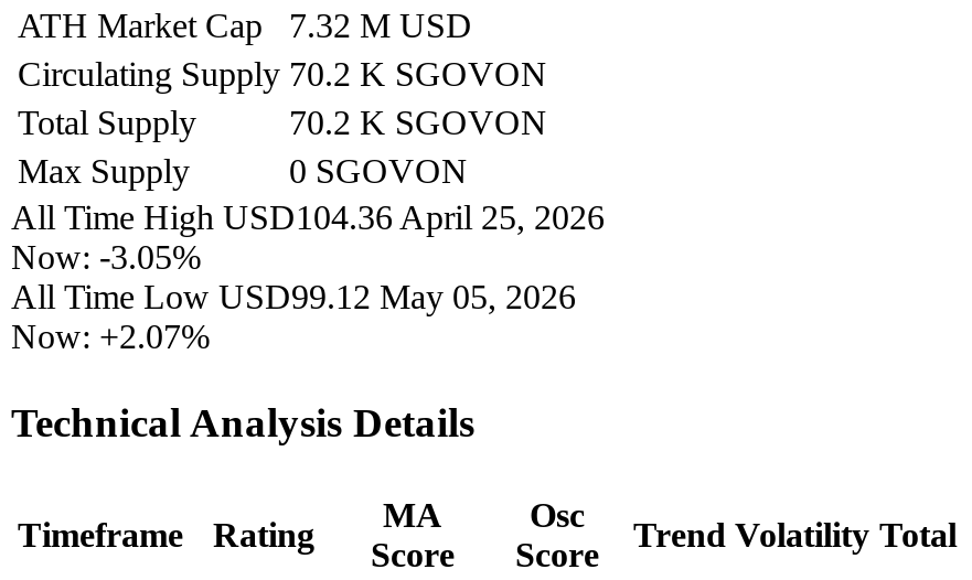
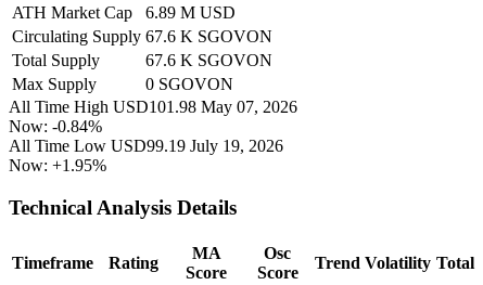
[18,7,472,45] ATH Market Cap 7.32 M USD -> [12,3,236,22] ATH Market Cap 6.89 M USD
[18,56,547,93] Circulating Supply 70.2 K SGOVON -> [12,27,272,46] Circulating Supply 67.6 K SGOVON
[289,104,547,142] 70.2 K SGOVON -> [145,51,272,70] 67.6 K SGOVON
[11,199,605,236] All Time High USD104.36 April 25, 2026 -> [9,98,297,116] All Time High USD101.98 May 07, 2026
[11,239,201,276] Now: -3.05% -> [9,117,102,136] Now: -0.84%
[11,278,576,316] All Time Low USD99.12 May 05, 2026 -> [9,137,283,155] All Time Low USD99.19 July 19, 2026
[11,318,210,355] Now: +2.07% -> [9,156,106,175] Now: +1.95%

